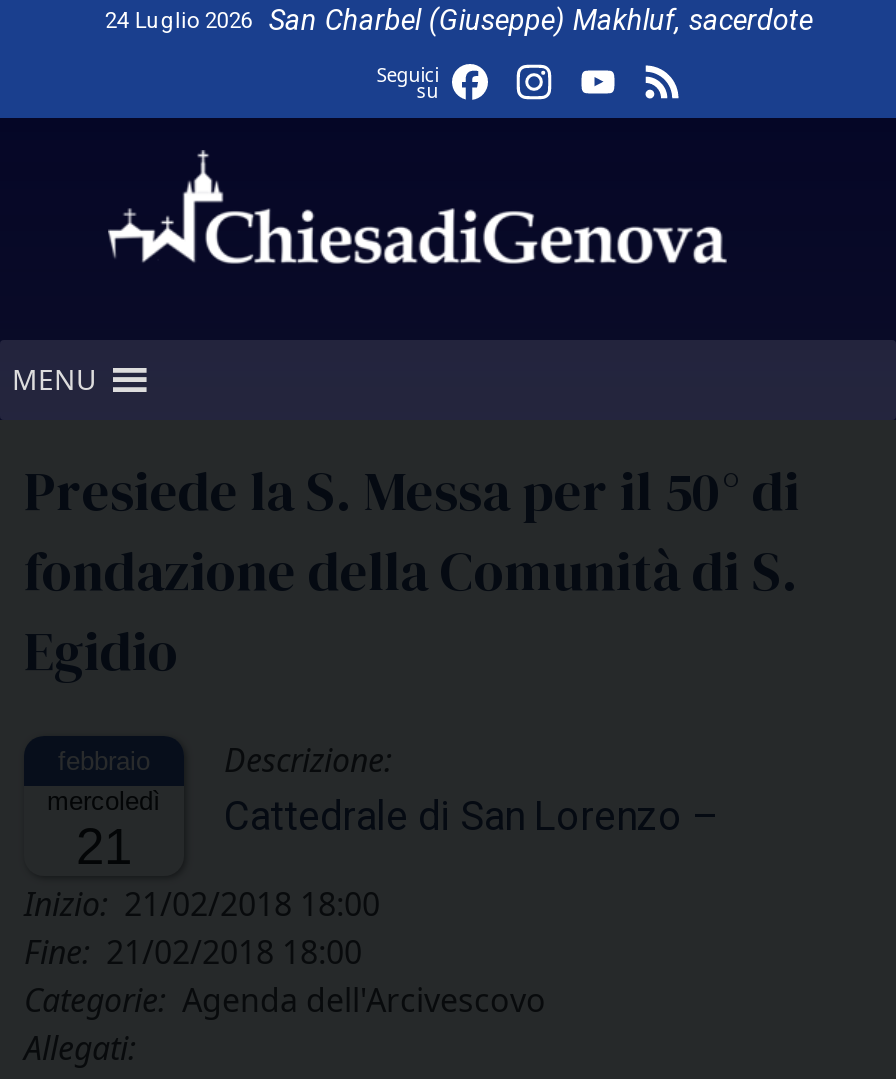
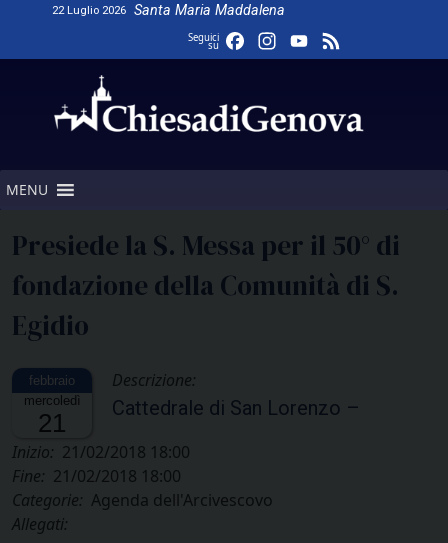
[105,4,813,38] 24 Luglio 2026 | San Charbel (Giuseppe) Makhluf, sacerdote -> [52,2,285,19] 22 Luglio 2026 | Santa Maria Maddalena

